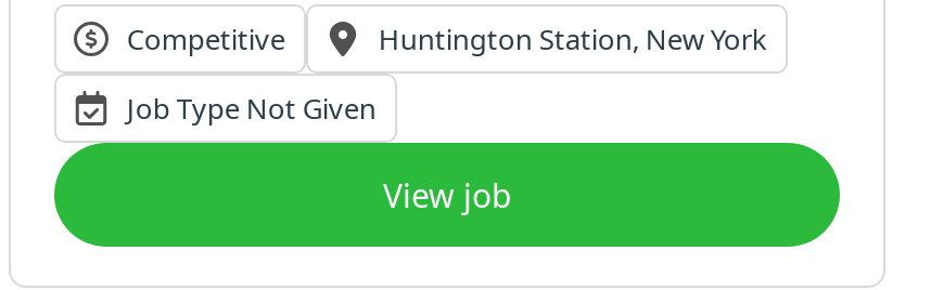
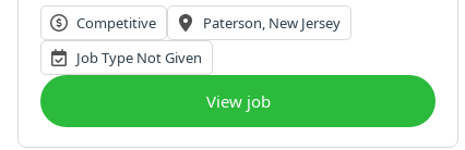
[378,19,767,58] Huntington Station, New York -> [203,13,341,32] Paterson, New Jersey

